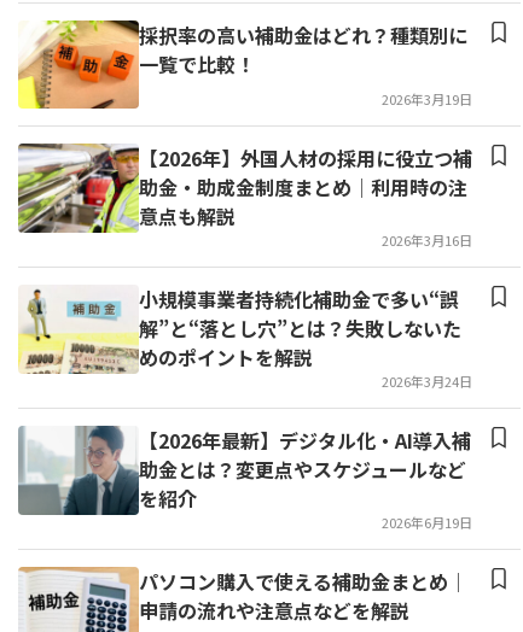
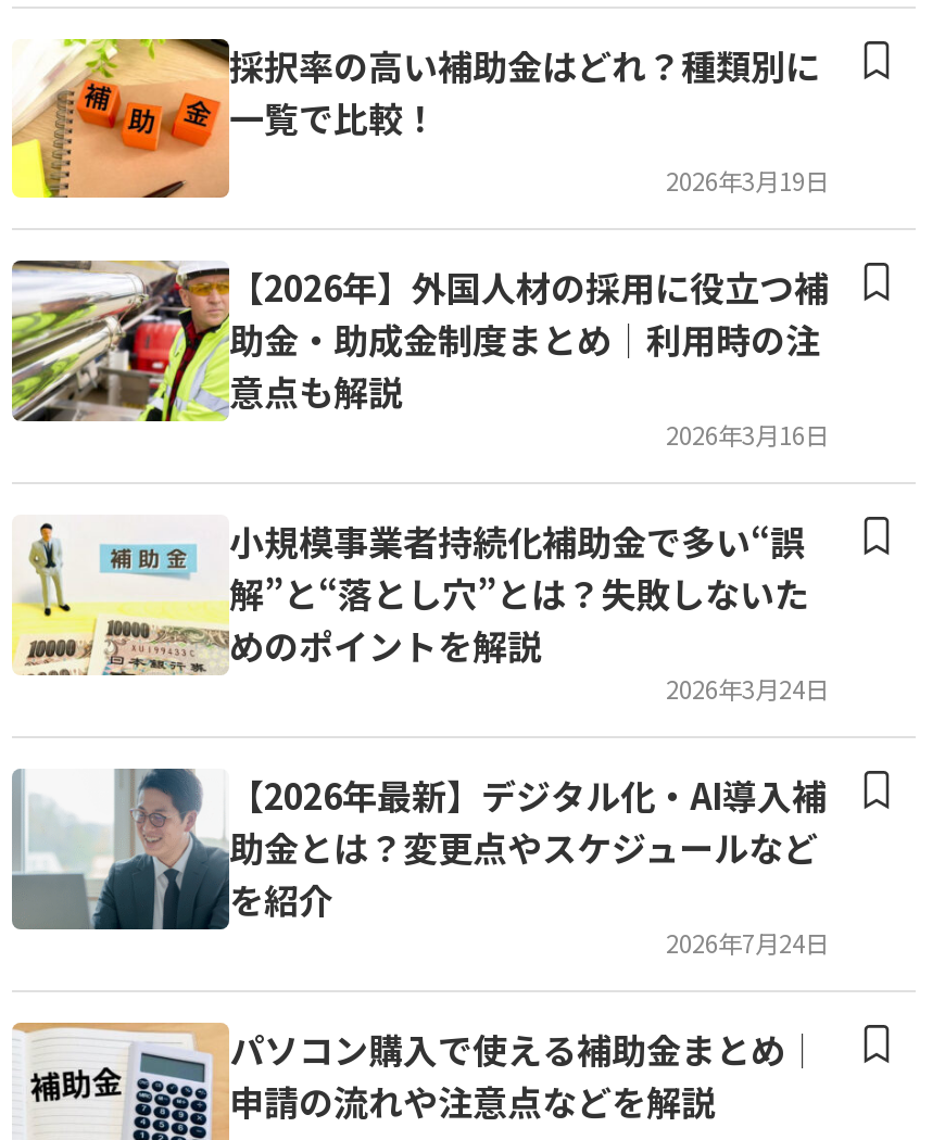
[382,513,472,532] 2026年6月19日 -> [666,926,829,961] 2026年7月24日

